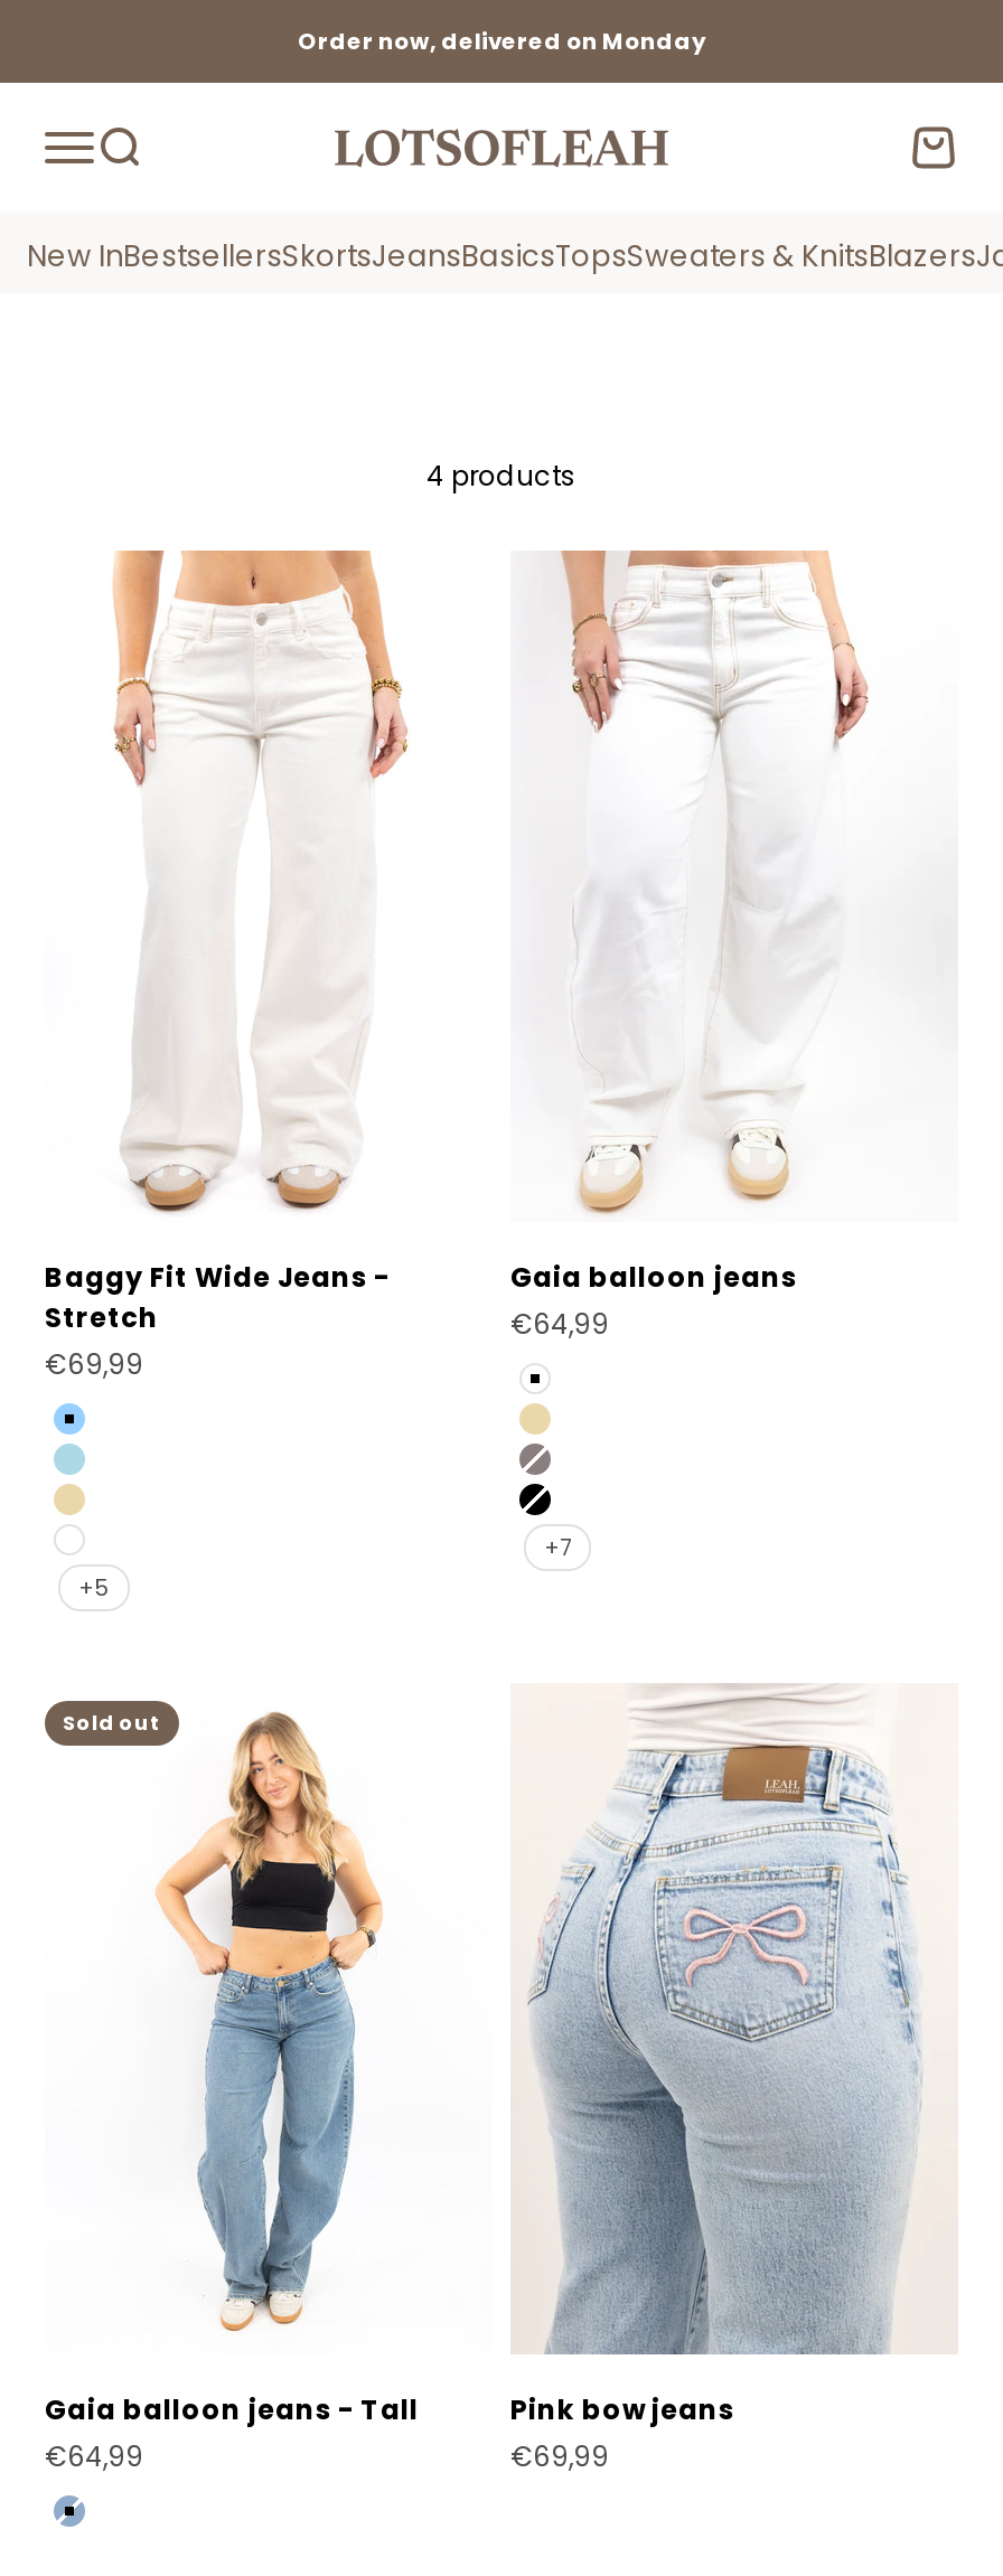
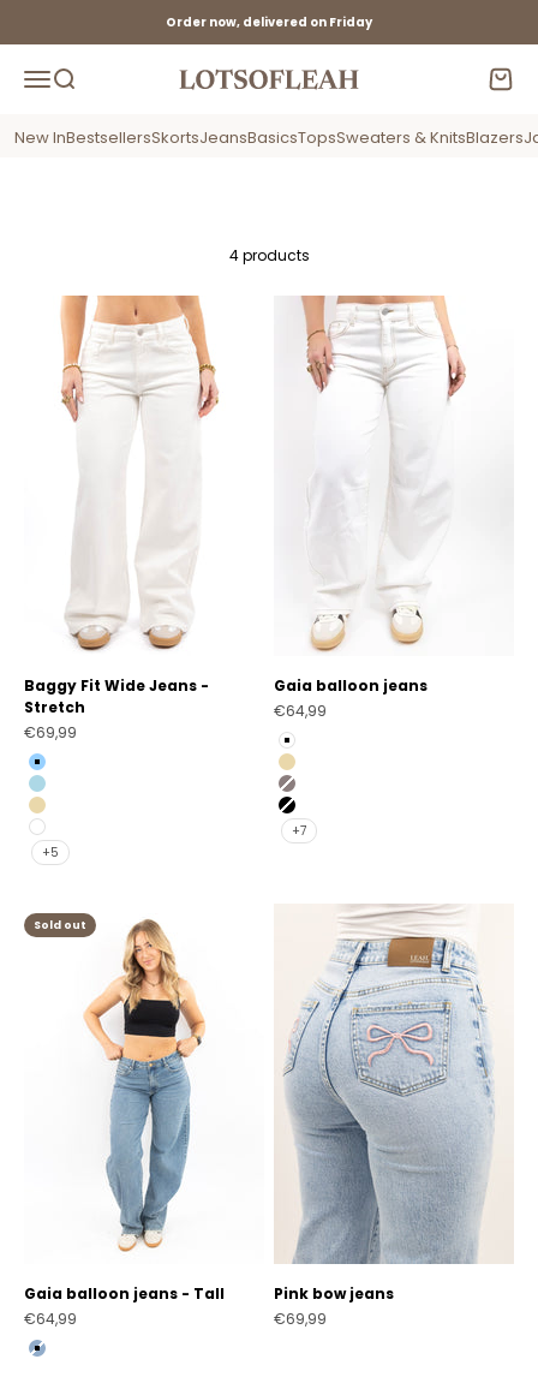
[298,25,705,58] Order now, delivered on Monday -> [166,13,372,31] Order now, delivered on Friday

